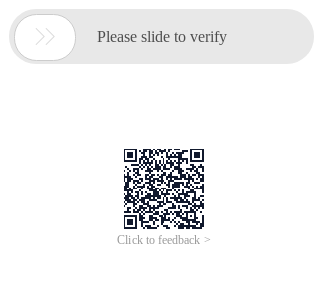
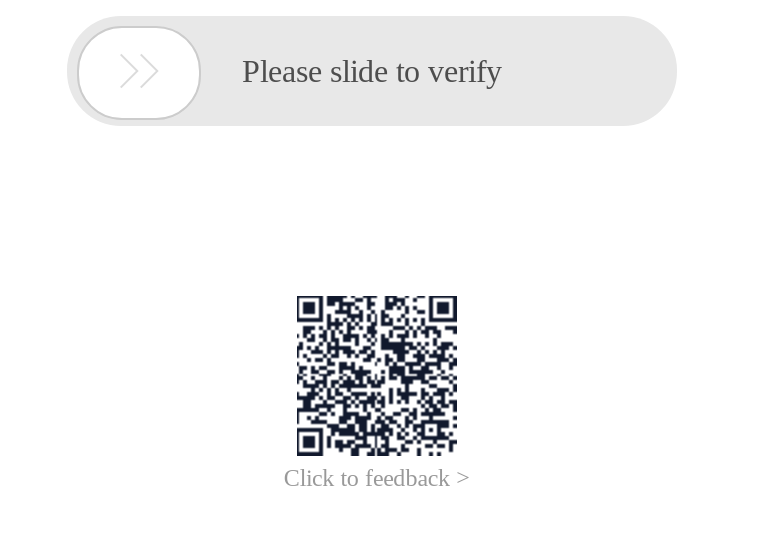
[124,149,205,230] [image] -> [295,294,459,458] [image]

